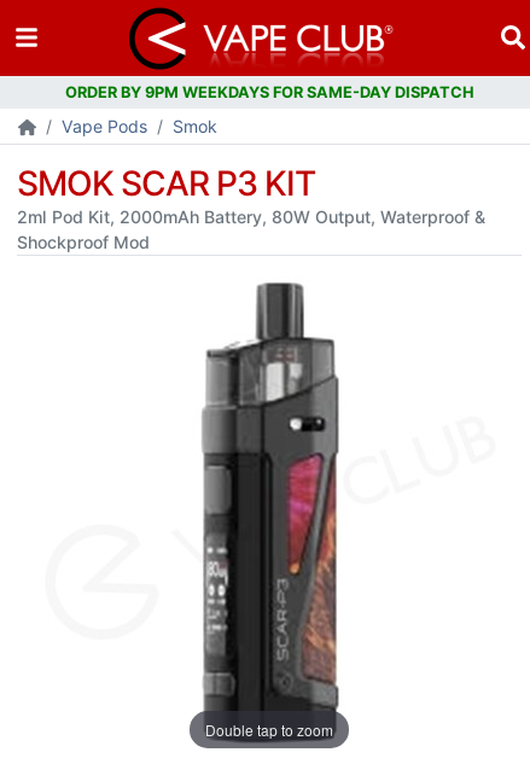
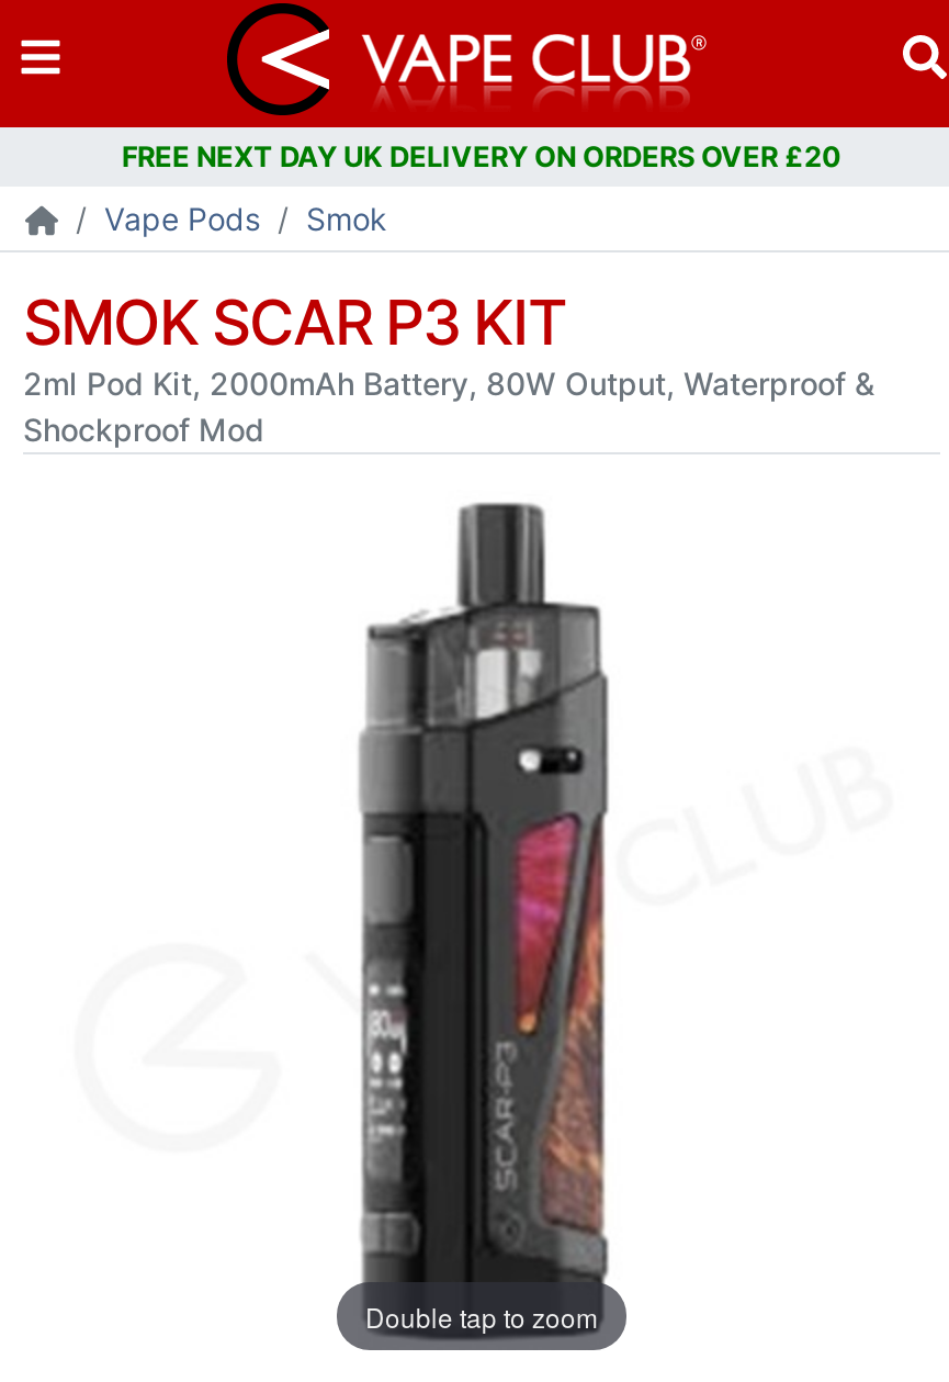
[65,83,474,101] ORDER BY 9PM WEEKDAYS FOR SAME-DAY DISPATCH -> none

